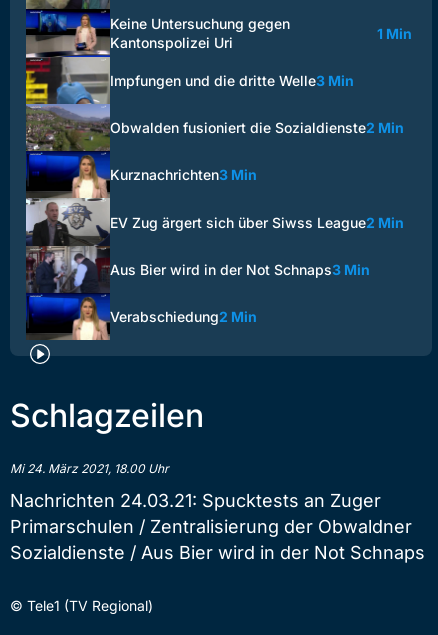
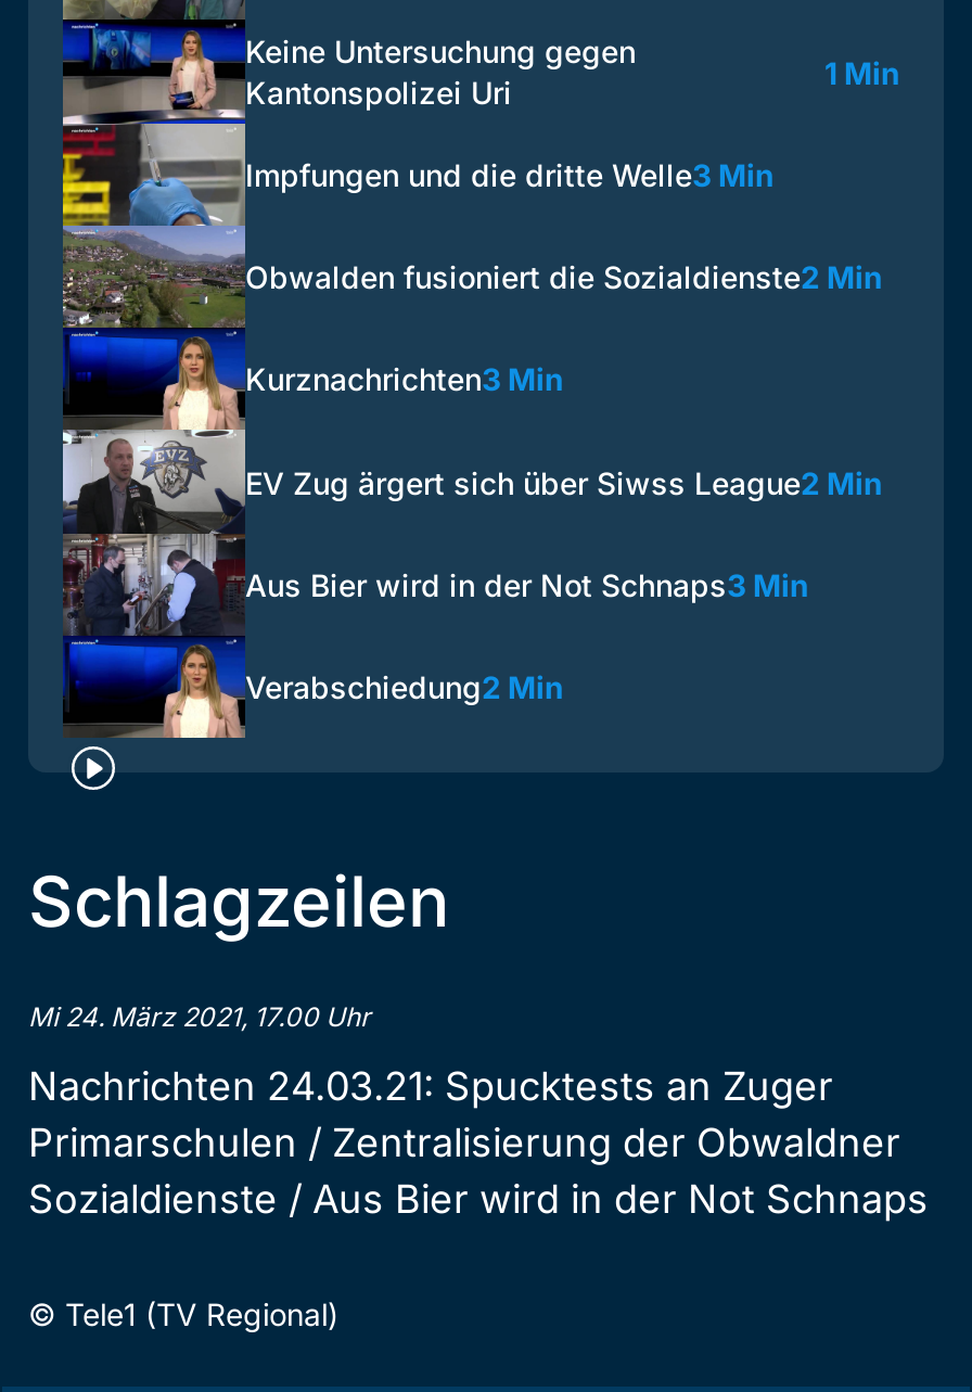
[10,461,169,476] Mi 24. März 2021, 18.00 Uhr -> [28,1001,371,1033] Mi 24. März 2021, 17.00 Uhr

